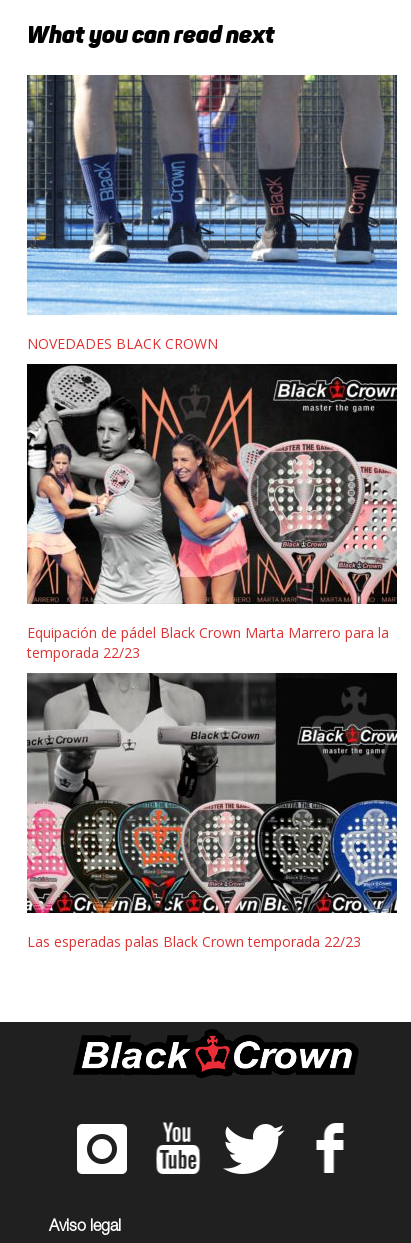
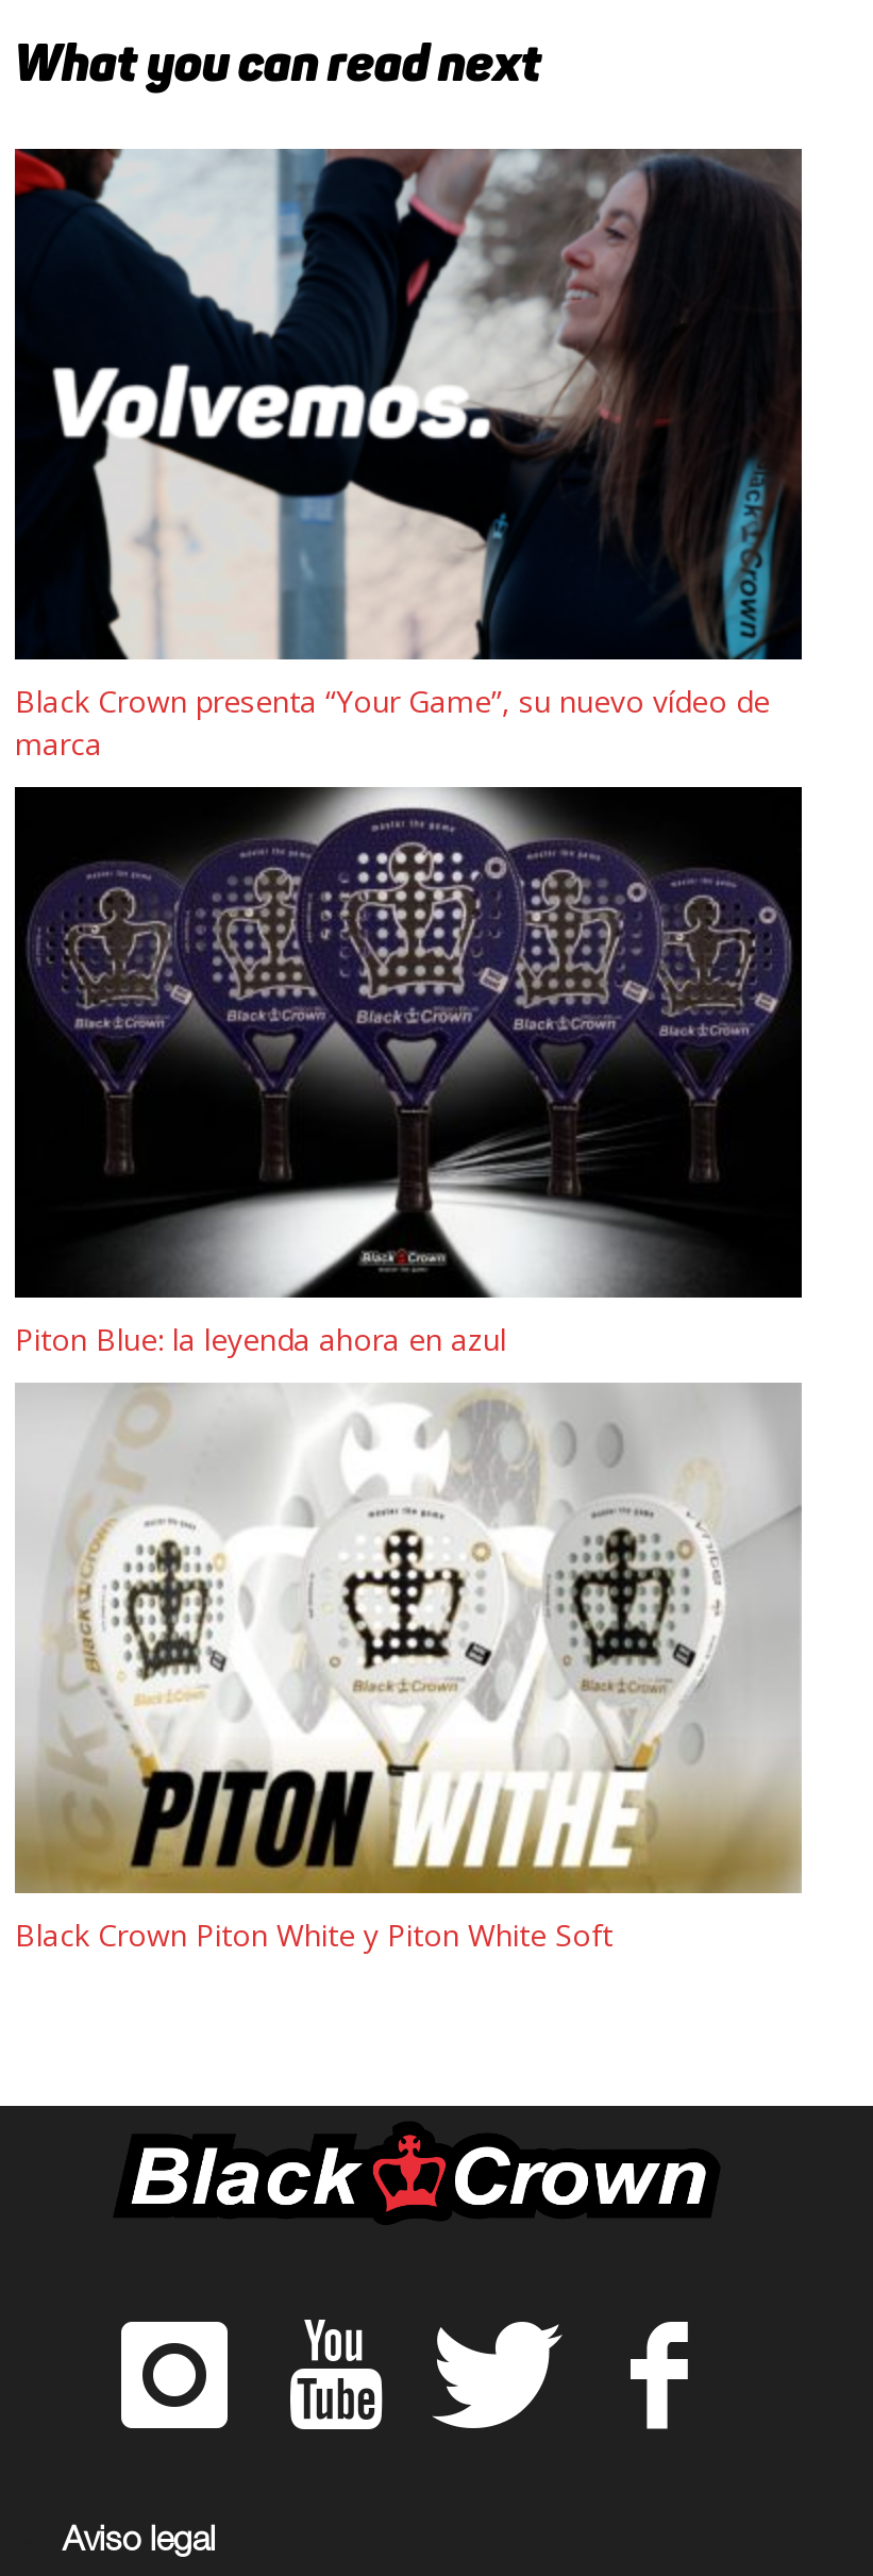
[26,74,398,353] [image] | NOVEDADES BLACK CROWN -> [13,147,804,763] [image] | Black Crown presenta “Your Game”, su nuevo vídeo de | marca
[26,364,398,662] [image] | Equipación de pádel Black Crown Marta Marrero para la | temporada 22/23 -> [13,764,804,1359] [image] | Piton Blue: la leyenda ahora en azul
[26,673,398,951] [image] | Las esperadas palas Black Crown temporada 22/23 -> [15,1383,802,1954] [image] | Black Crown Piton White y Piton White Soft

